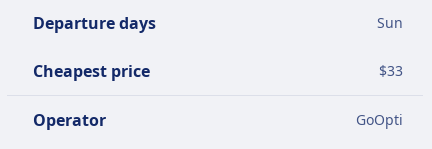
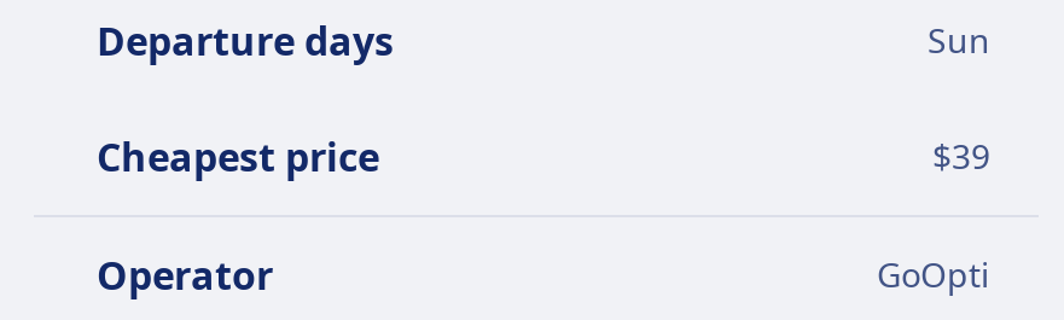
[379,61,403,80] $33 -> [932,133,990,179] $39

